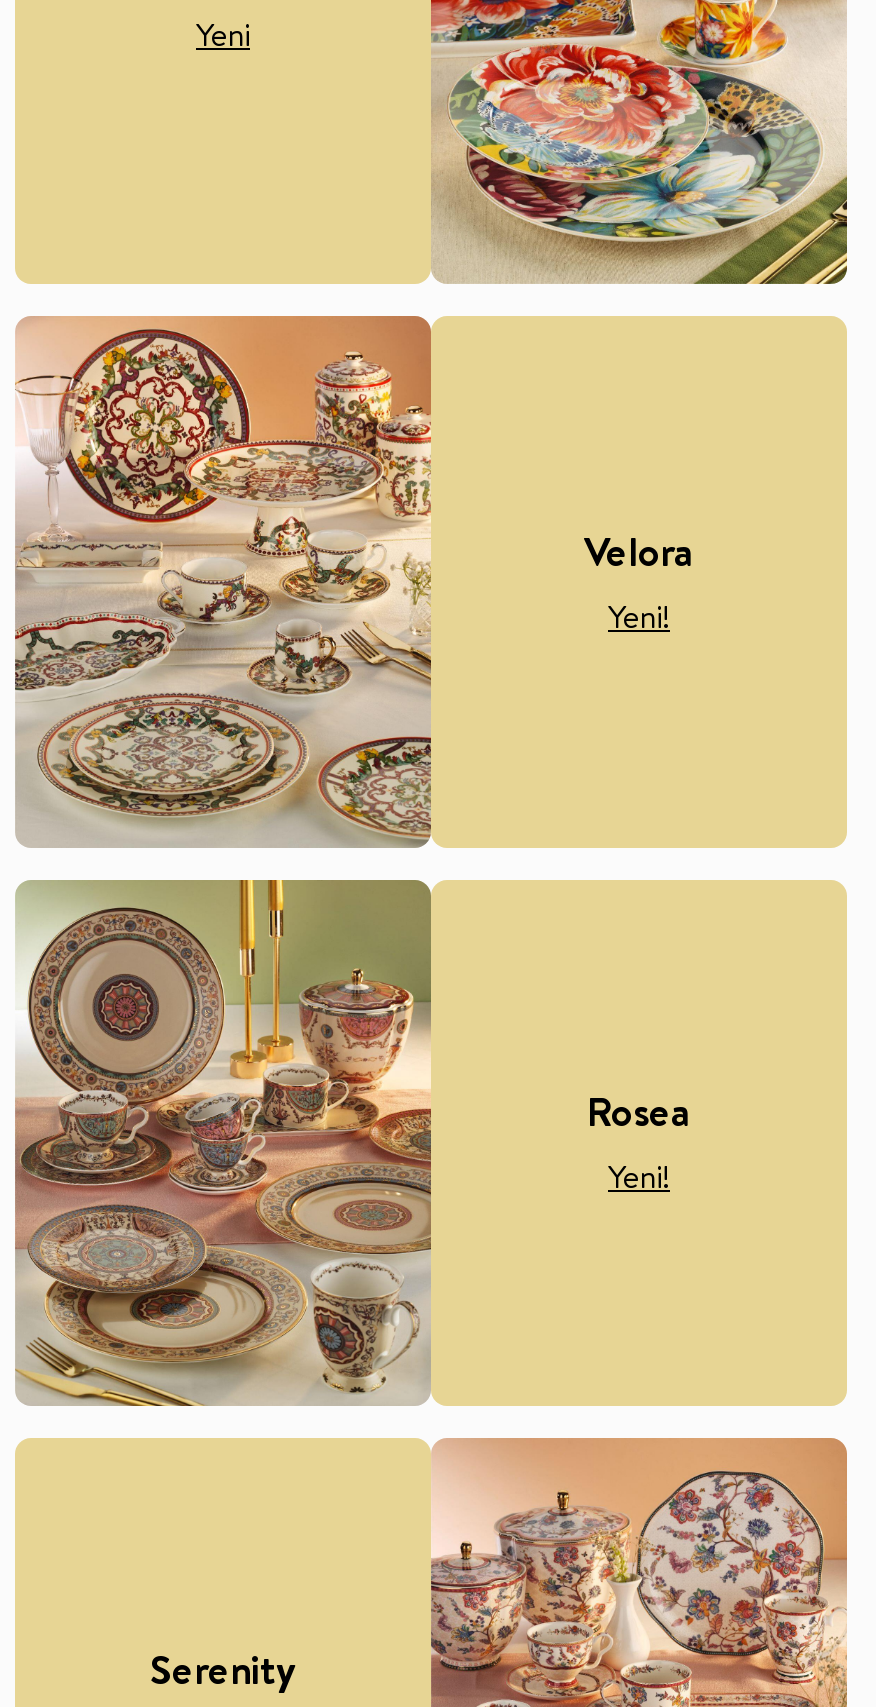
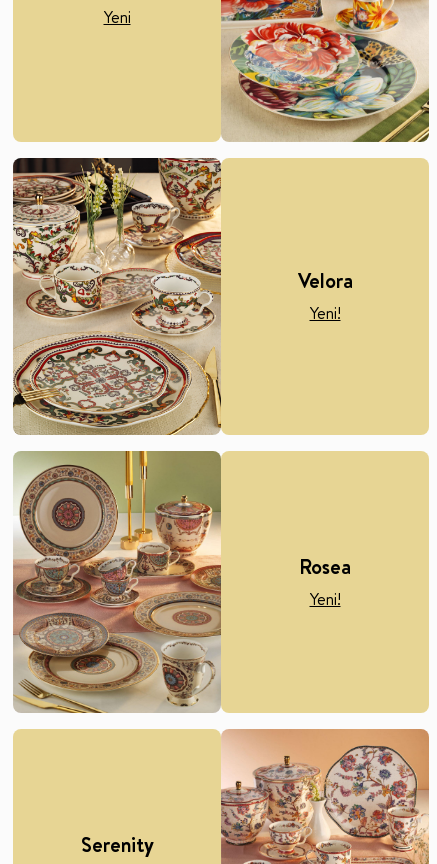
[15,314,433,848] [image] -> [12,157,222,435] [image]

